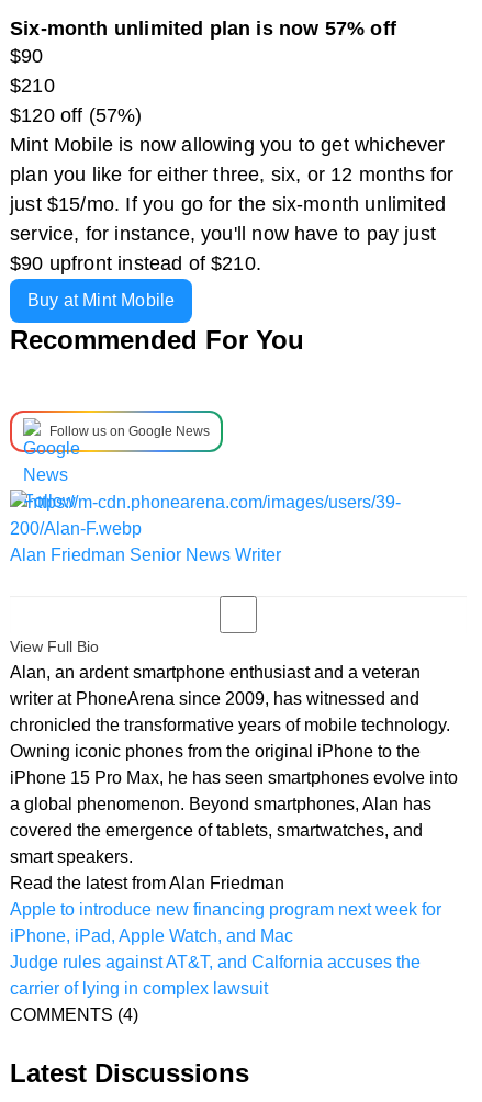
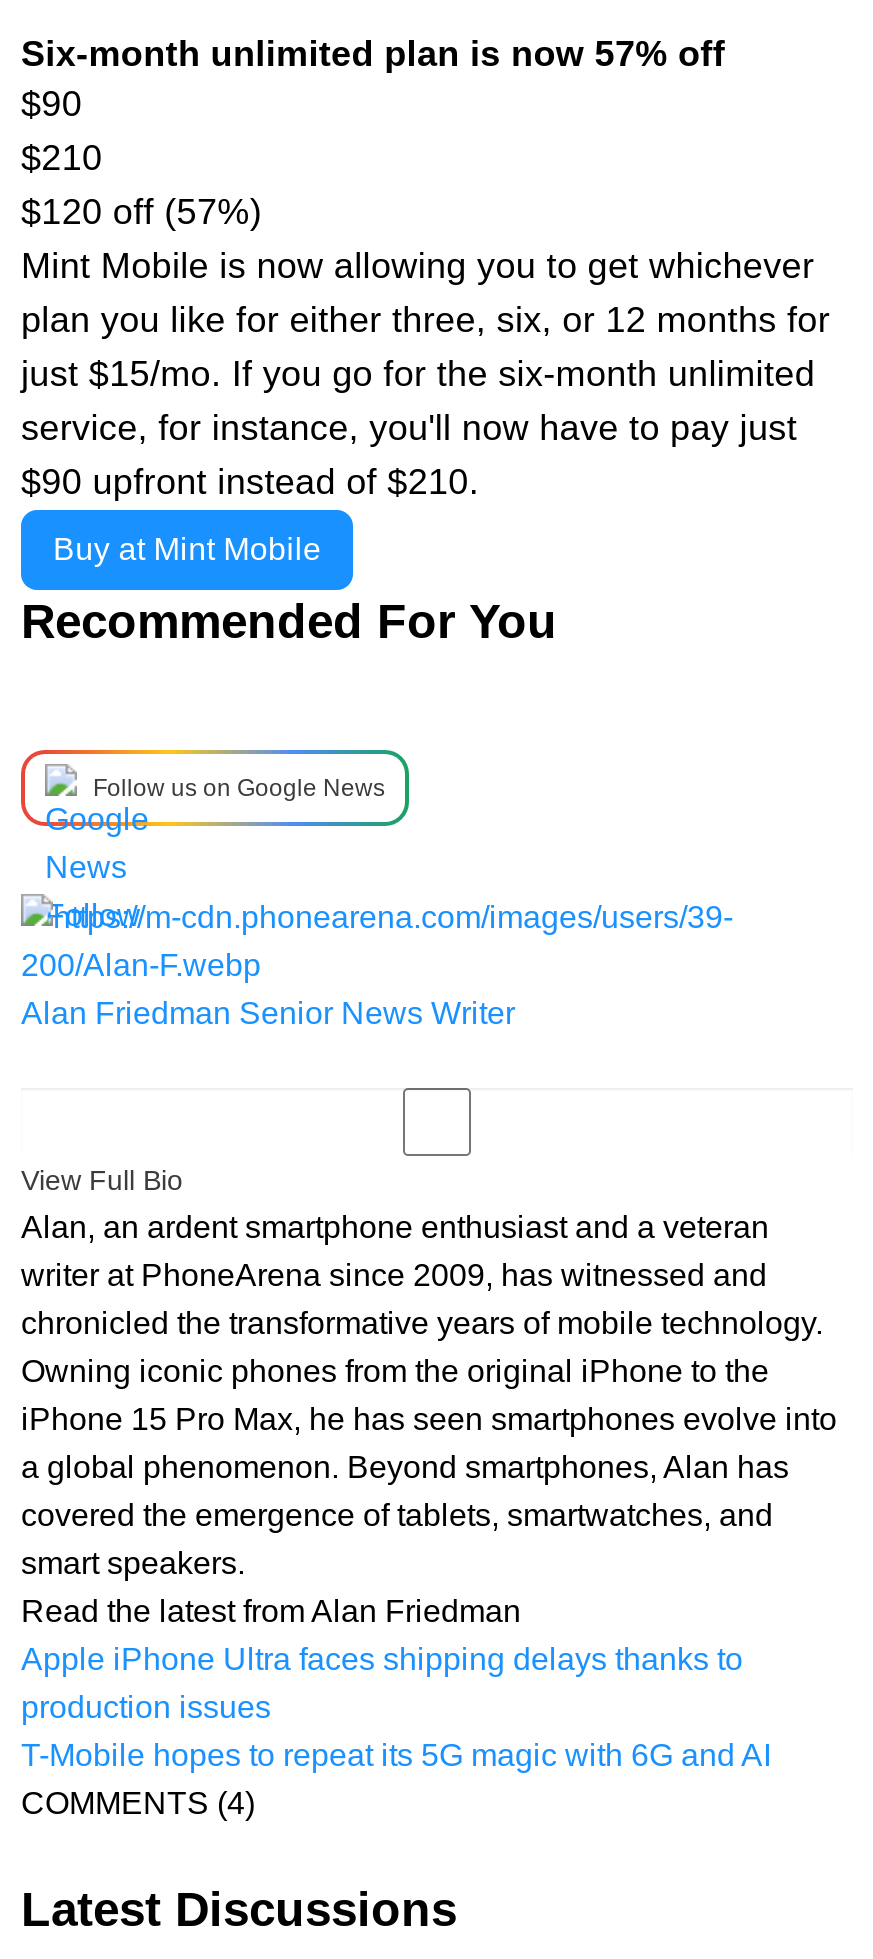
[10,900,441,998] Apple to introduce new financing program next week for | iPhone, iPad, Apple Watch, and Mac | Judge rules against AT&T, and Calfornia accuses the | carrier of lying in complex lawsuit -> [21,1642,771,1772] Apple iPhone Ultra faces shipping delays thanks to | production issues | T-Mobile hopes to repeat its 5G magic with 6G and AI

